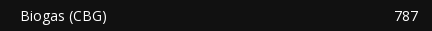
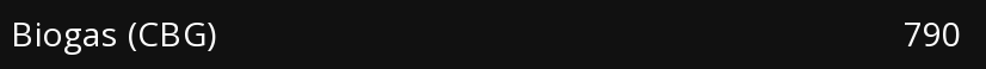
[394,6,418,25] 787 -> [904,11,961,57] 790

